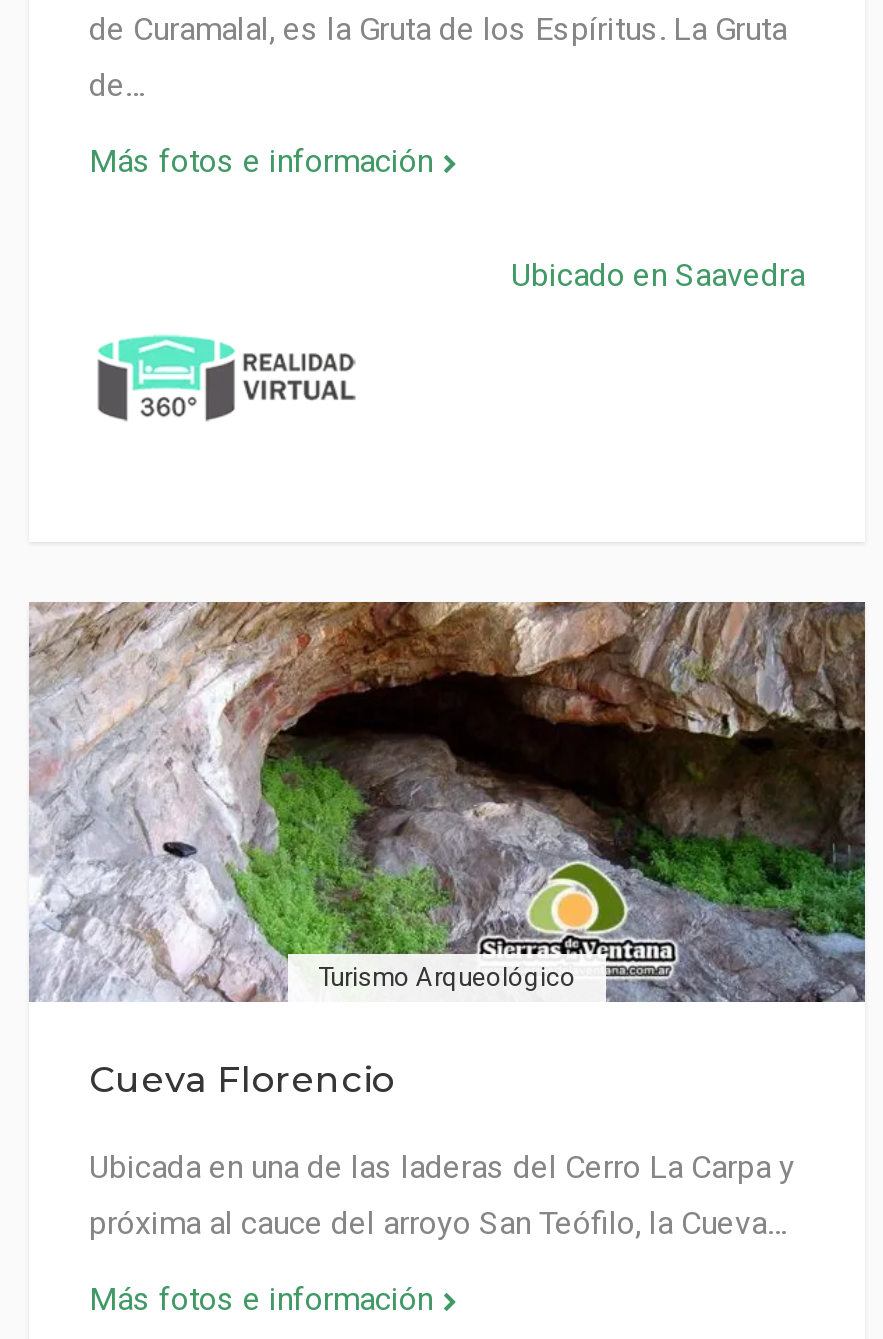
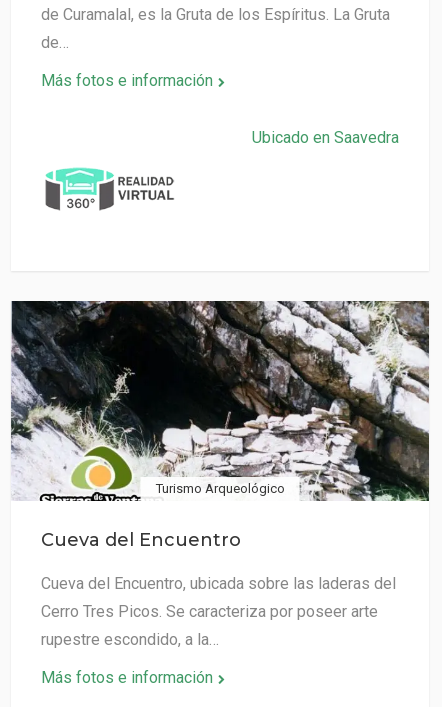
[29,600,867,1242] [image] | Cueva Florencio | Ubicada en una de las laderas del Cerro La Carpa y | próxima al cauce del arroyo San Teófilo, la Cueva… -> [10,300,429,649] [image] | Cueva del Encuentro | Cueva del Encuentro, ubicada sobre las laderas del | Cerro Tres Picos. Se caracteriza por poseer arte | rupestre escondido, a la…

